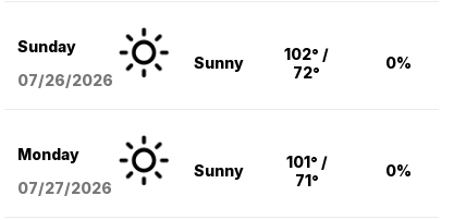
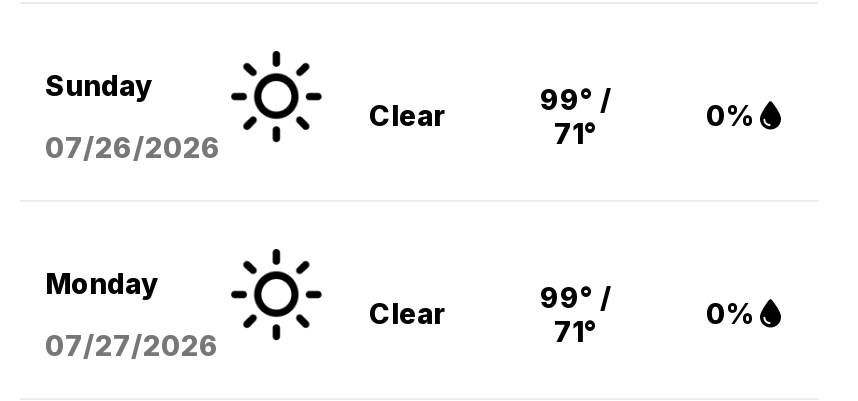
[194,45,329,82] Sunny | 102° / | 72° -> [369,83,612,151] Clear | 99° / | 71°
[194,153,328,180] Sunny | 101° / -> [369,281,612,331] Clear | 99° /

